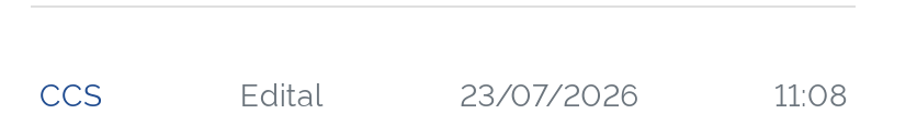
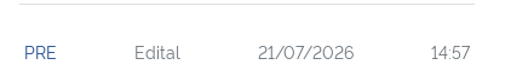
[39,70,103,112] CCS -> [24,39,57,62] PRE
[460,70,847,112] 23/07/2026 | 11:08 -> [258,39,470,62] 21/07/2026 | 14:57

